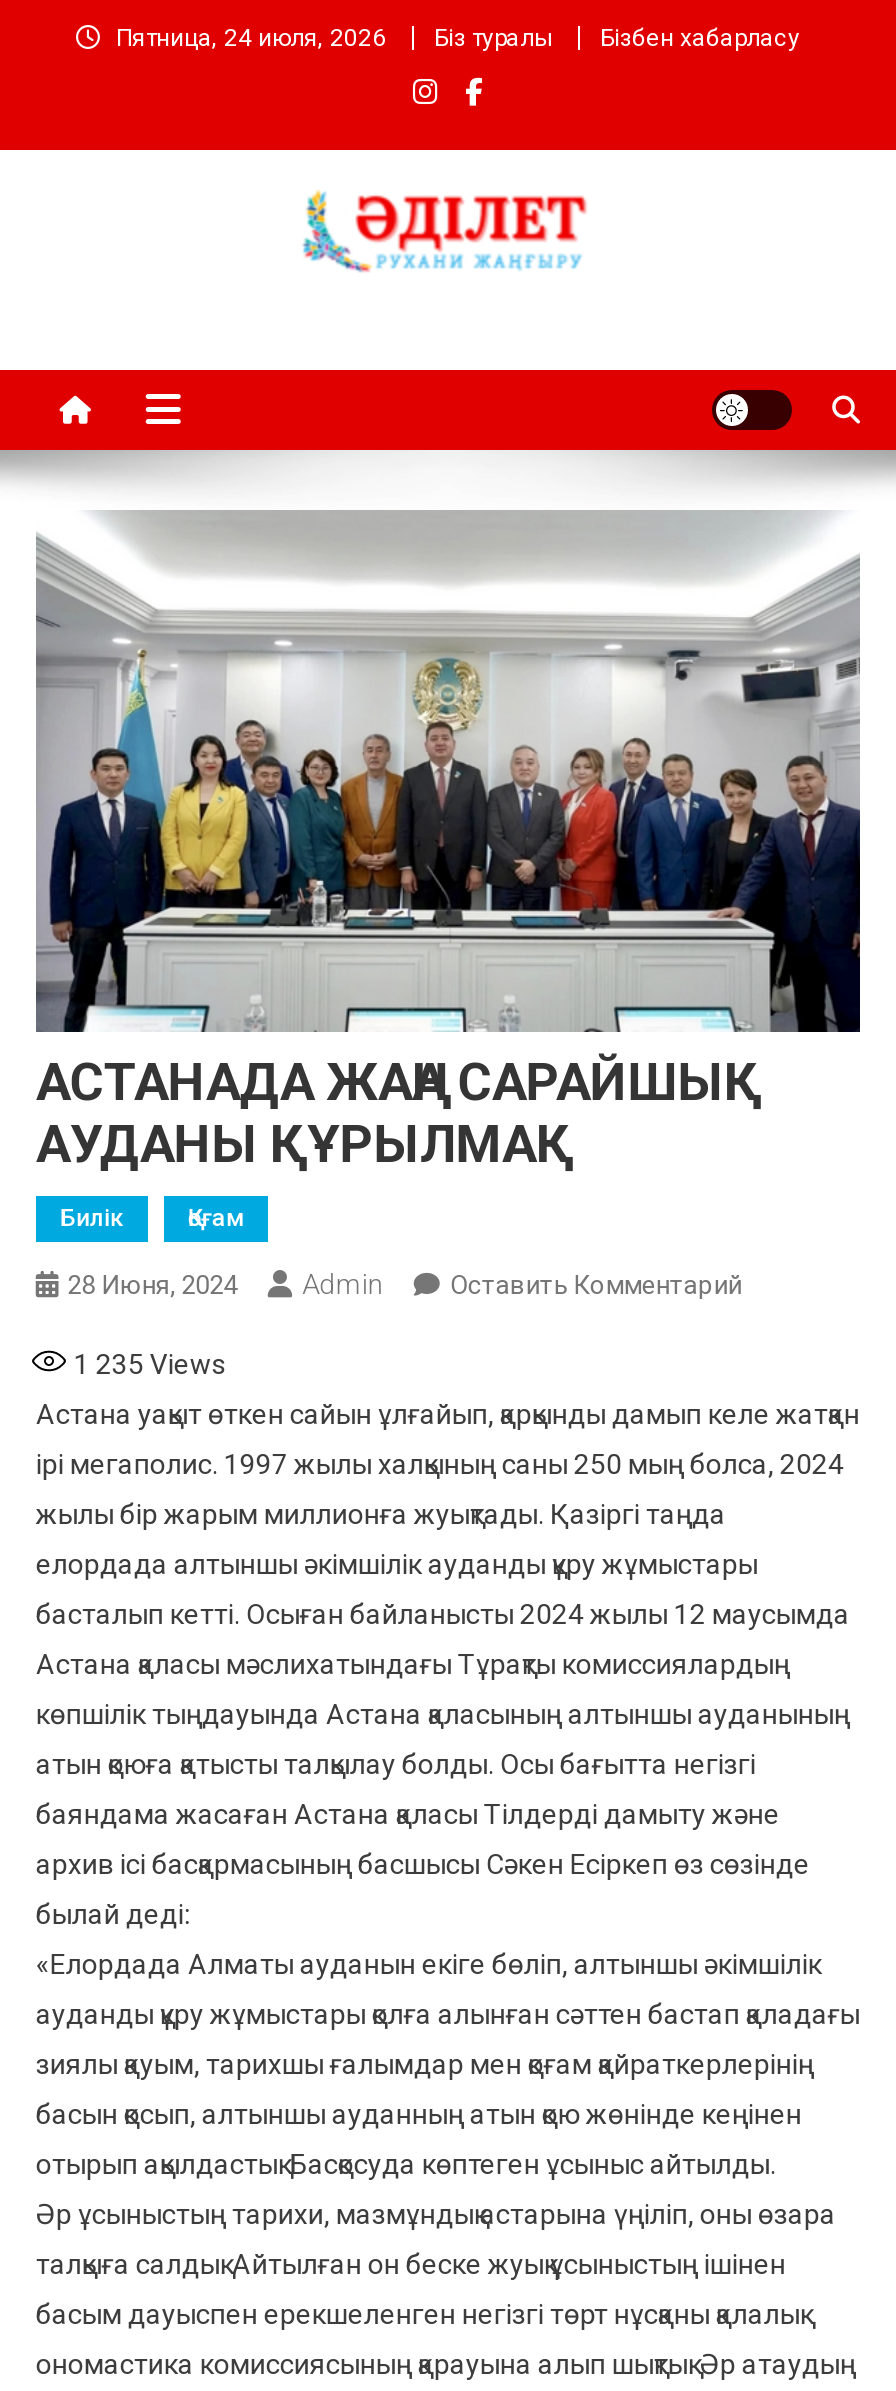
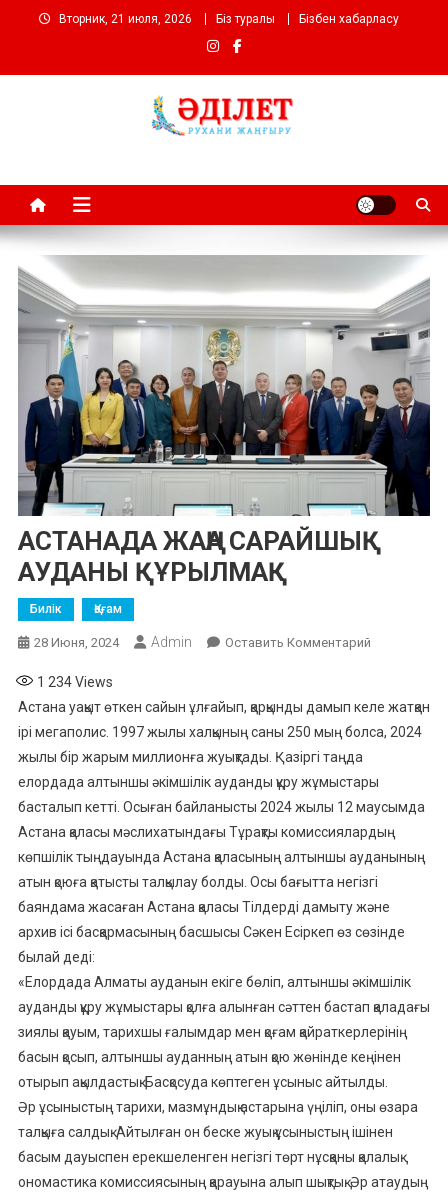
[116,24,386,52] Пятница, 24 июля, 2026 -> [59,12,192,26] Вторник, 21 июля, 2026
[74,1348,226,1380] 1 235 Views -> [37,674,113,690] 1 234 Views

